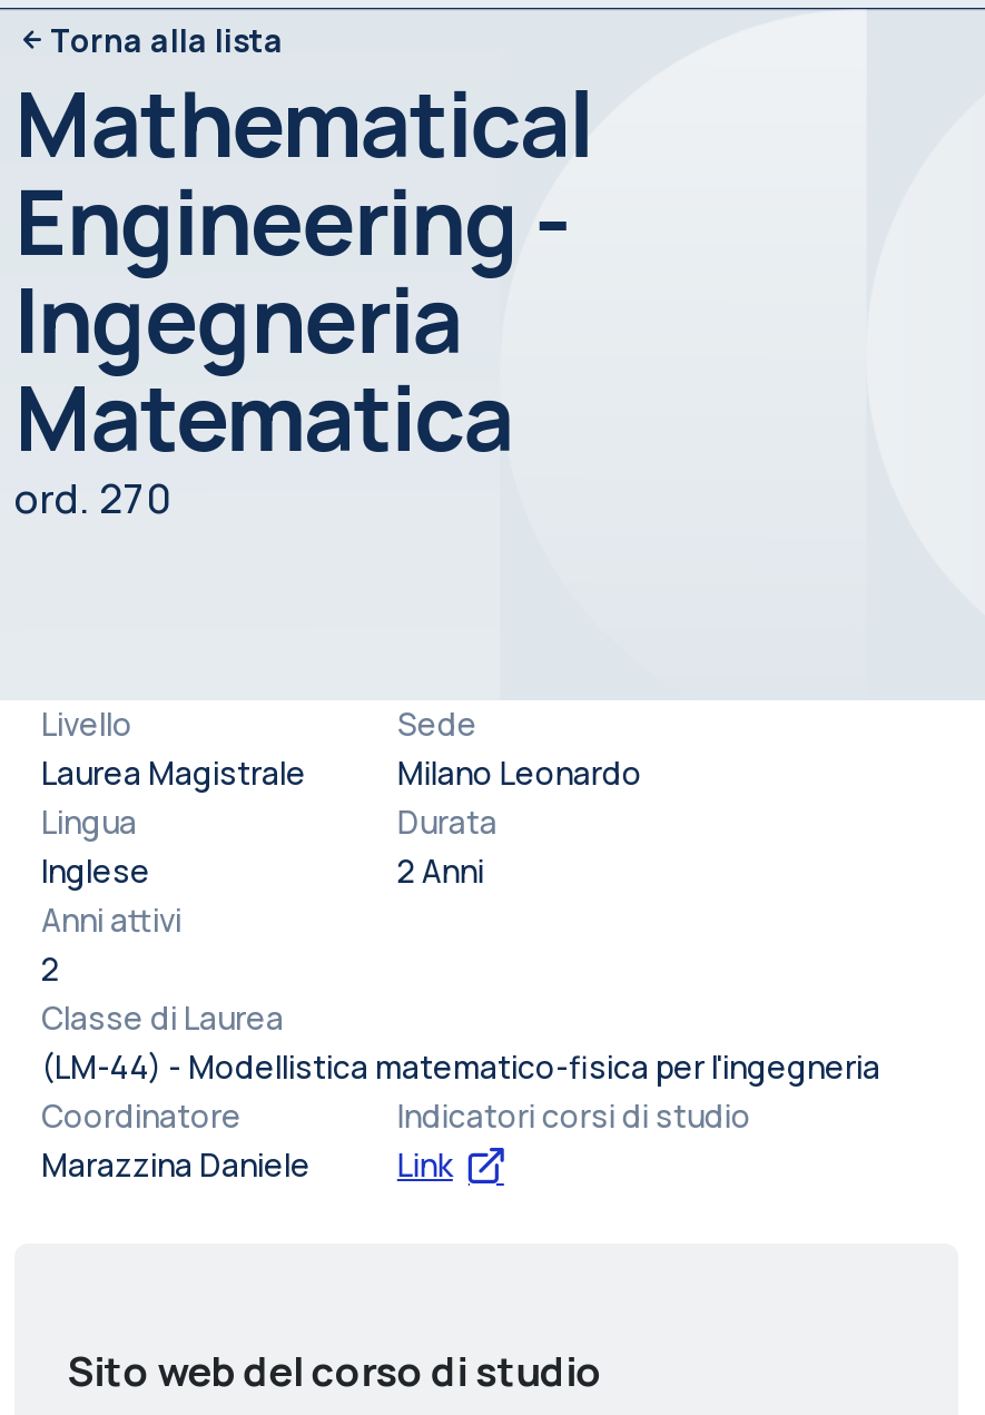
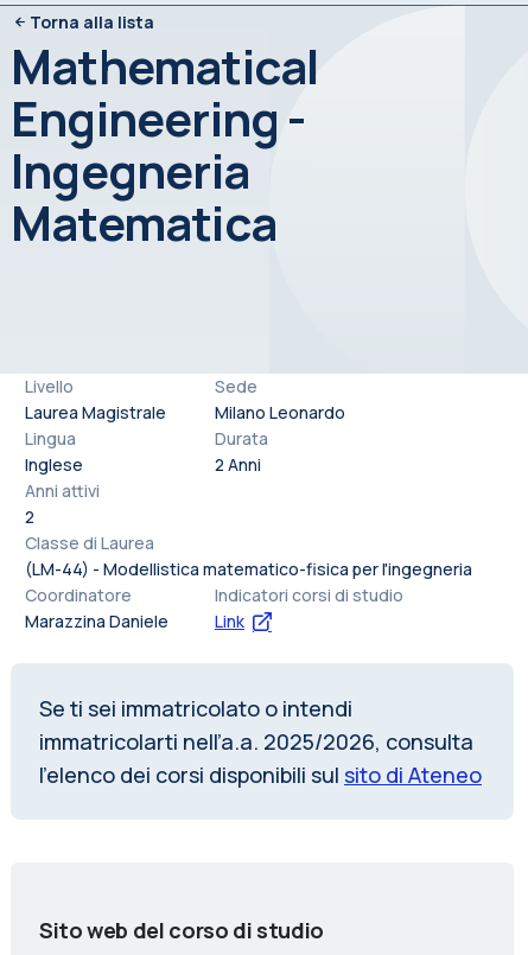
[14,472,170,525] ord. 270 -> none
none -> [39,694,482,789] Se ti sei immatricolato o intendi | immatricolarti nell’a.a. 2025/2026, consulta | l’elenco dei corsi disponibili sul sito di Ateneo

